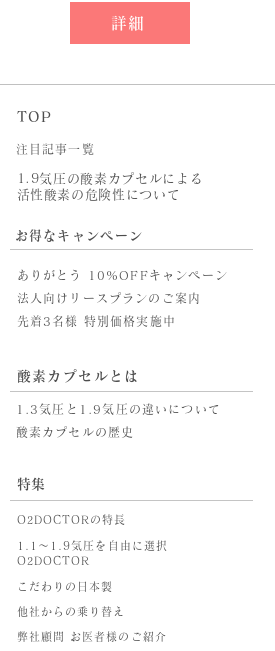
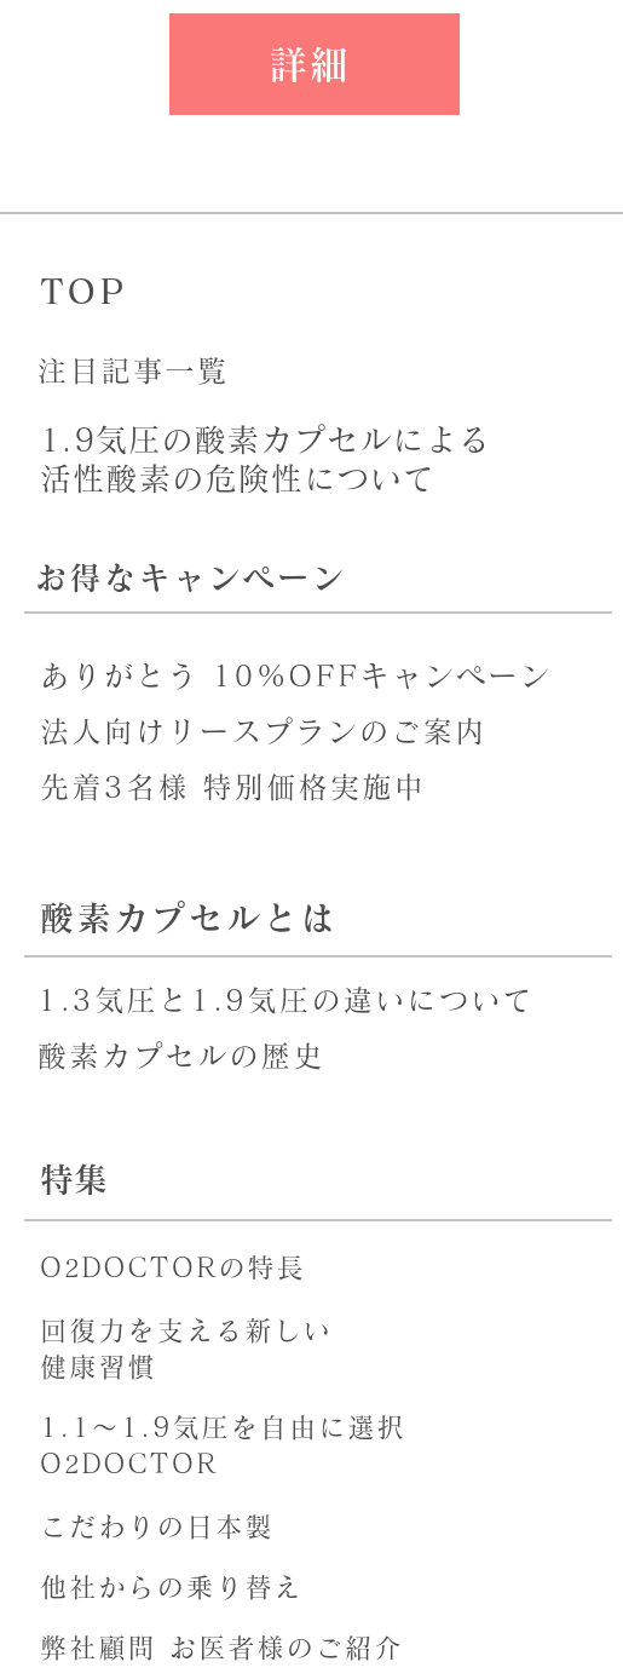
none -> [40,1316,333,1379] 回復力を支える新しい | 健康習慣

